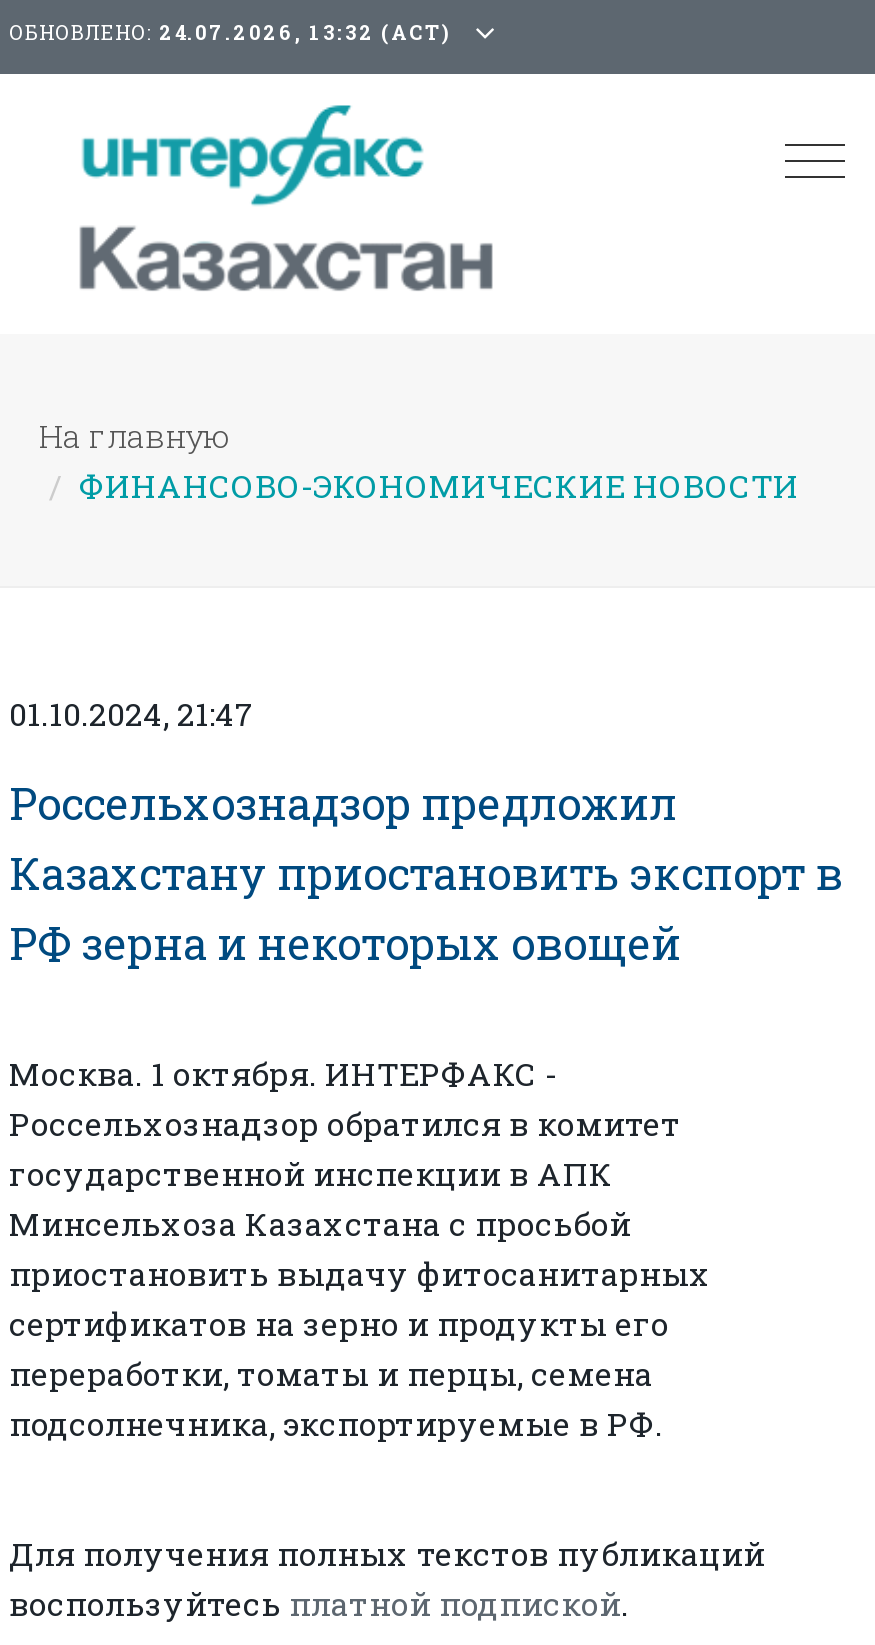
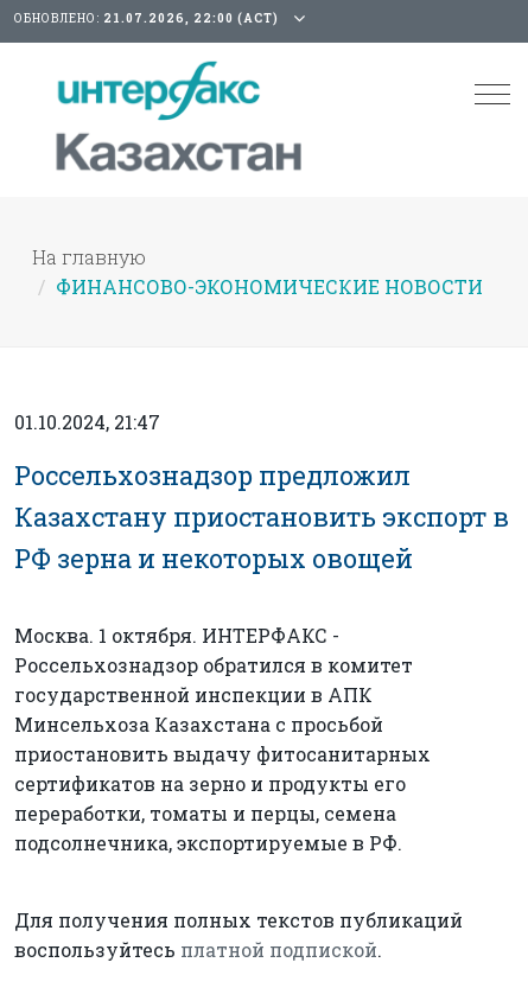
[9,20,451,46] ОБНОВЛЕНО: 24.07.2026, 13:32 (АСТ) -> [14,11,279,26] ОБНОВЛЕНО: 21.07.2026, 22:00 (АСТ)

